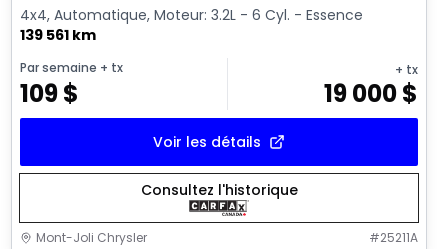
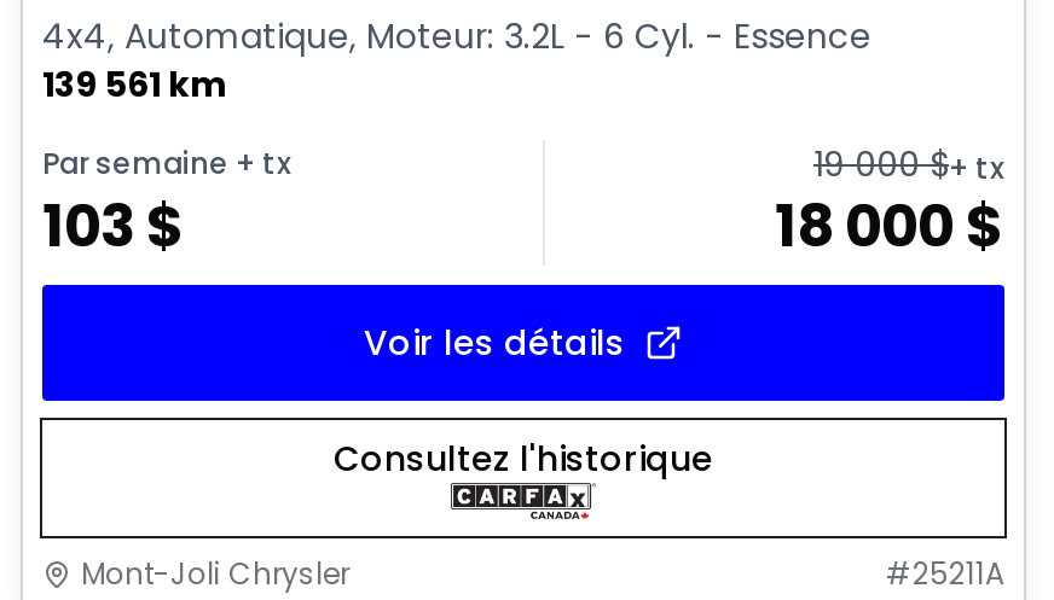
[324,61,418,110] + tx | 19 000 $ -> [775,138,1004,264] 19 000$+ tx | 18 000 $
[20,77,79,110] 109 $ -> [42,184,185,264] 103 $

